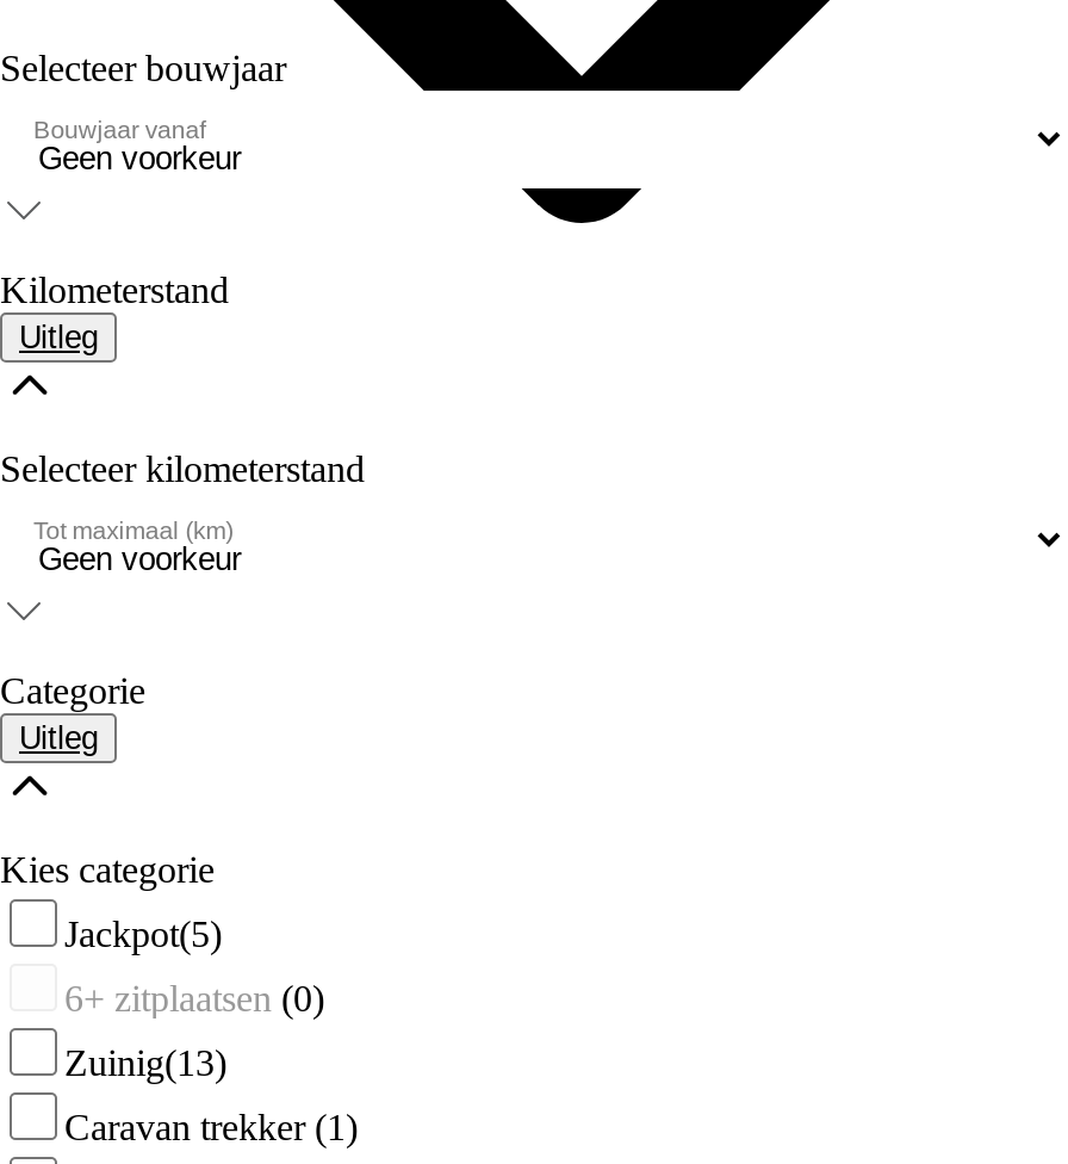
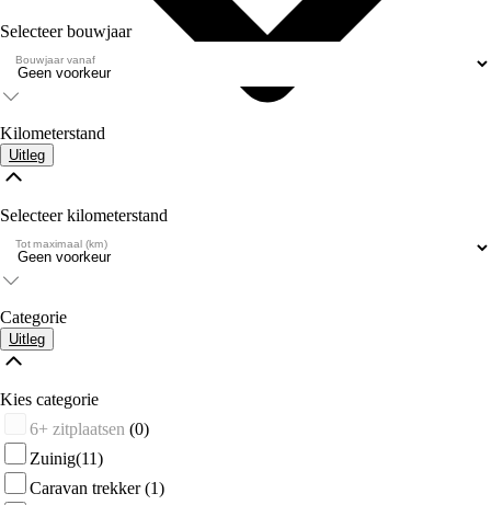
[64,913,222,954] Jackpot(5) -> none
[64,1042,226,1082] Zuinig(13) -> [30,449,103,468] Zuinig(11)

